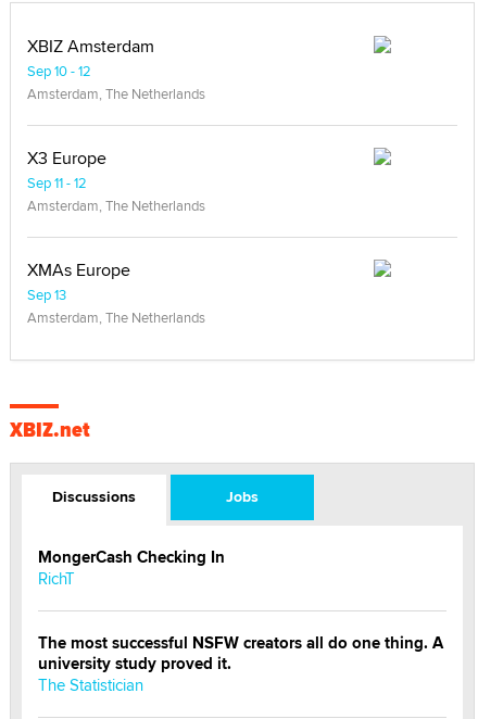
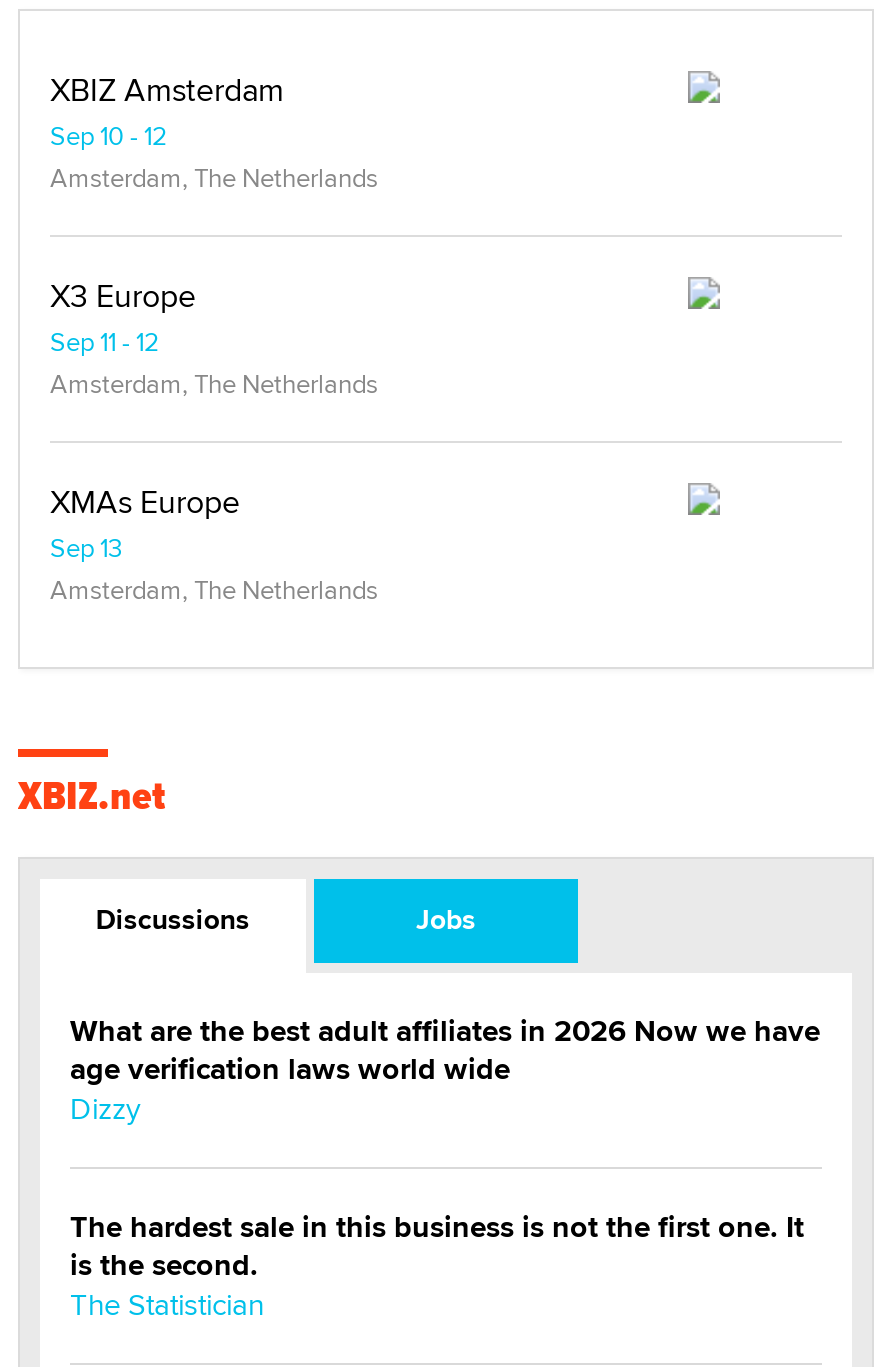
[38,545,225,590] MongerCash Checking In | RichT -> [70,1009,820,1129] What are the best adult affiliates in 2026 Now we have | age verification laws world wide | Dizzy
[38,631,443,676] The most successful NSFW creators all do one thing. A | university study proved it. -> [70,1205,804,1287] The hardest sale in this business is not the first one. It | is the second.

